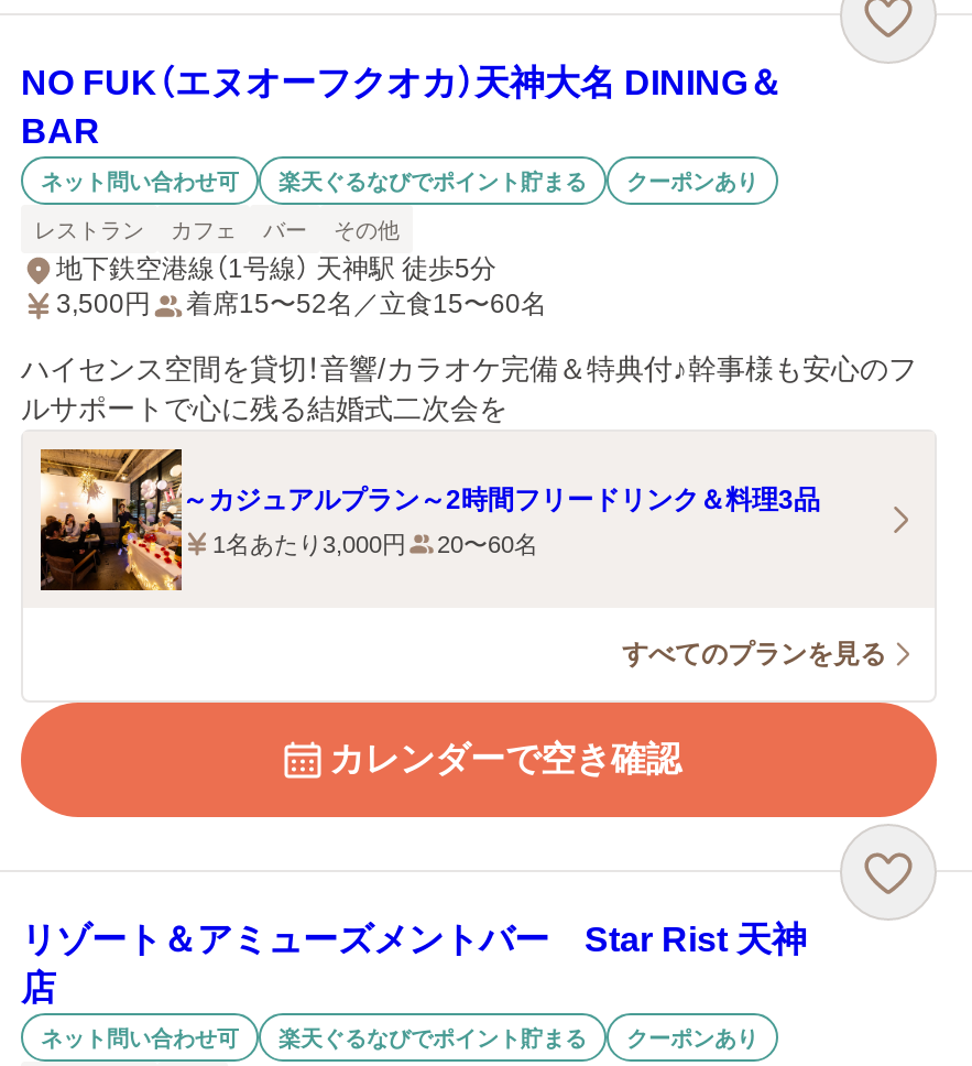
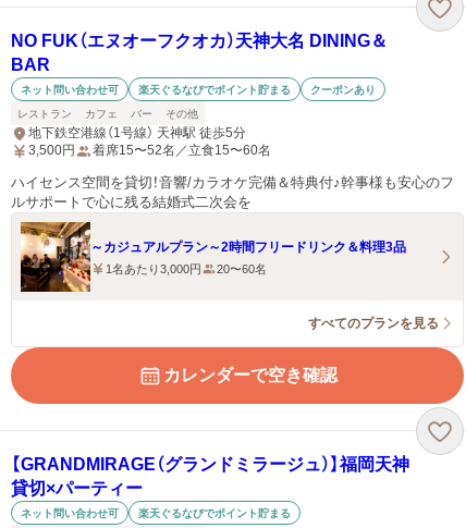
[21,921,807,1007] リゾート＆アミューズメントバー Star Rist 天神 | 店 -> [11,455,409,498] 【GRANDMIRAGE（グランドミラージュ）】福岡天神 | 貸切×パーティー
[626,1025,758,1049] クーポンあり -> none

